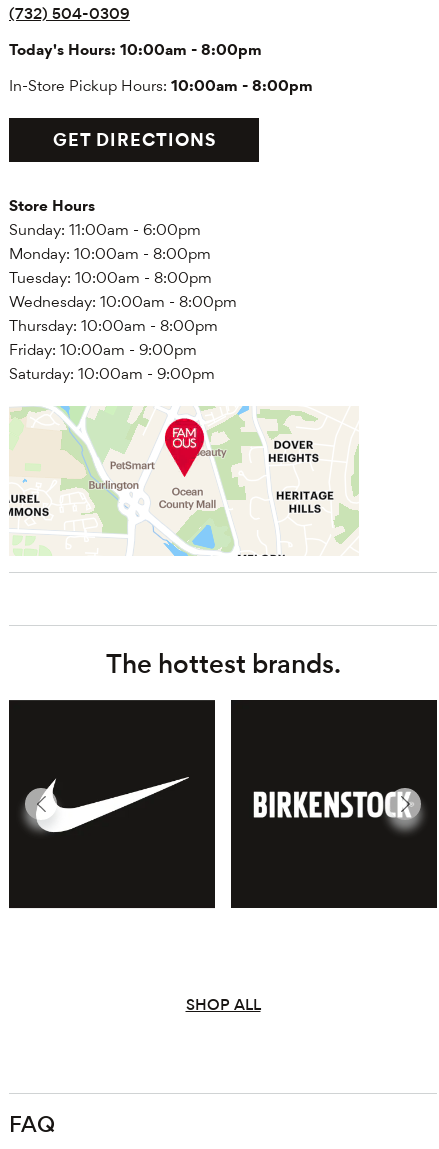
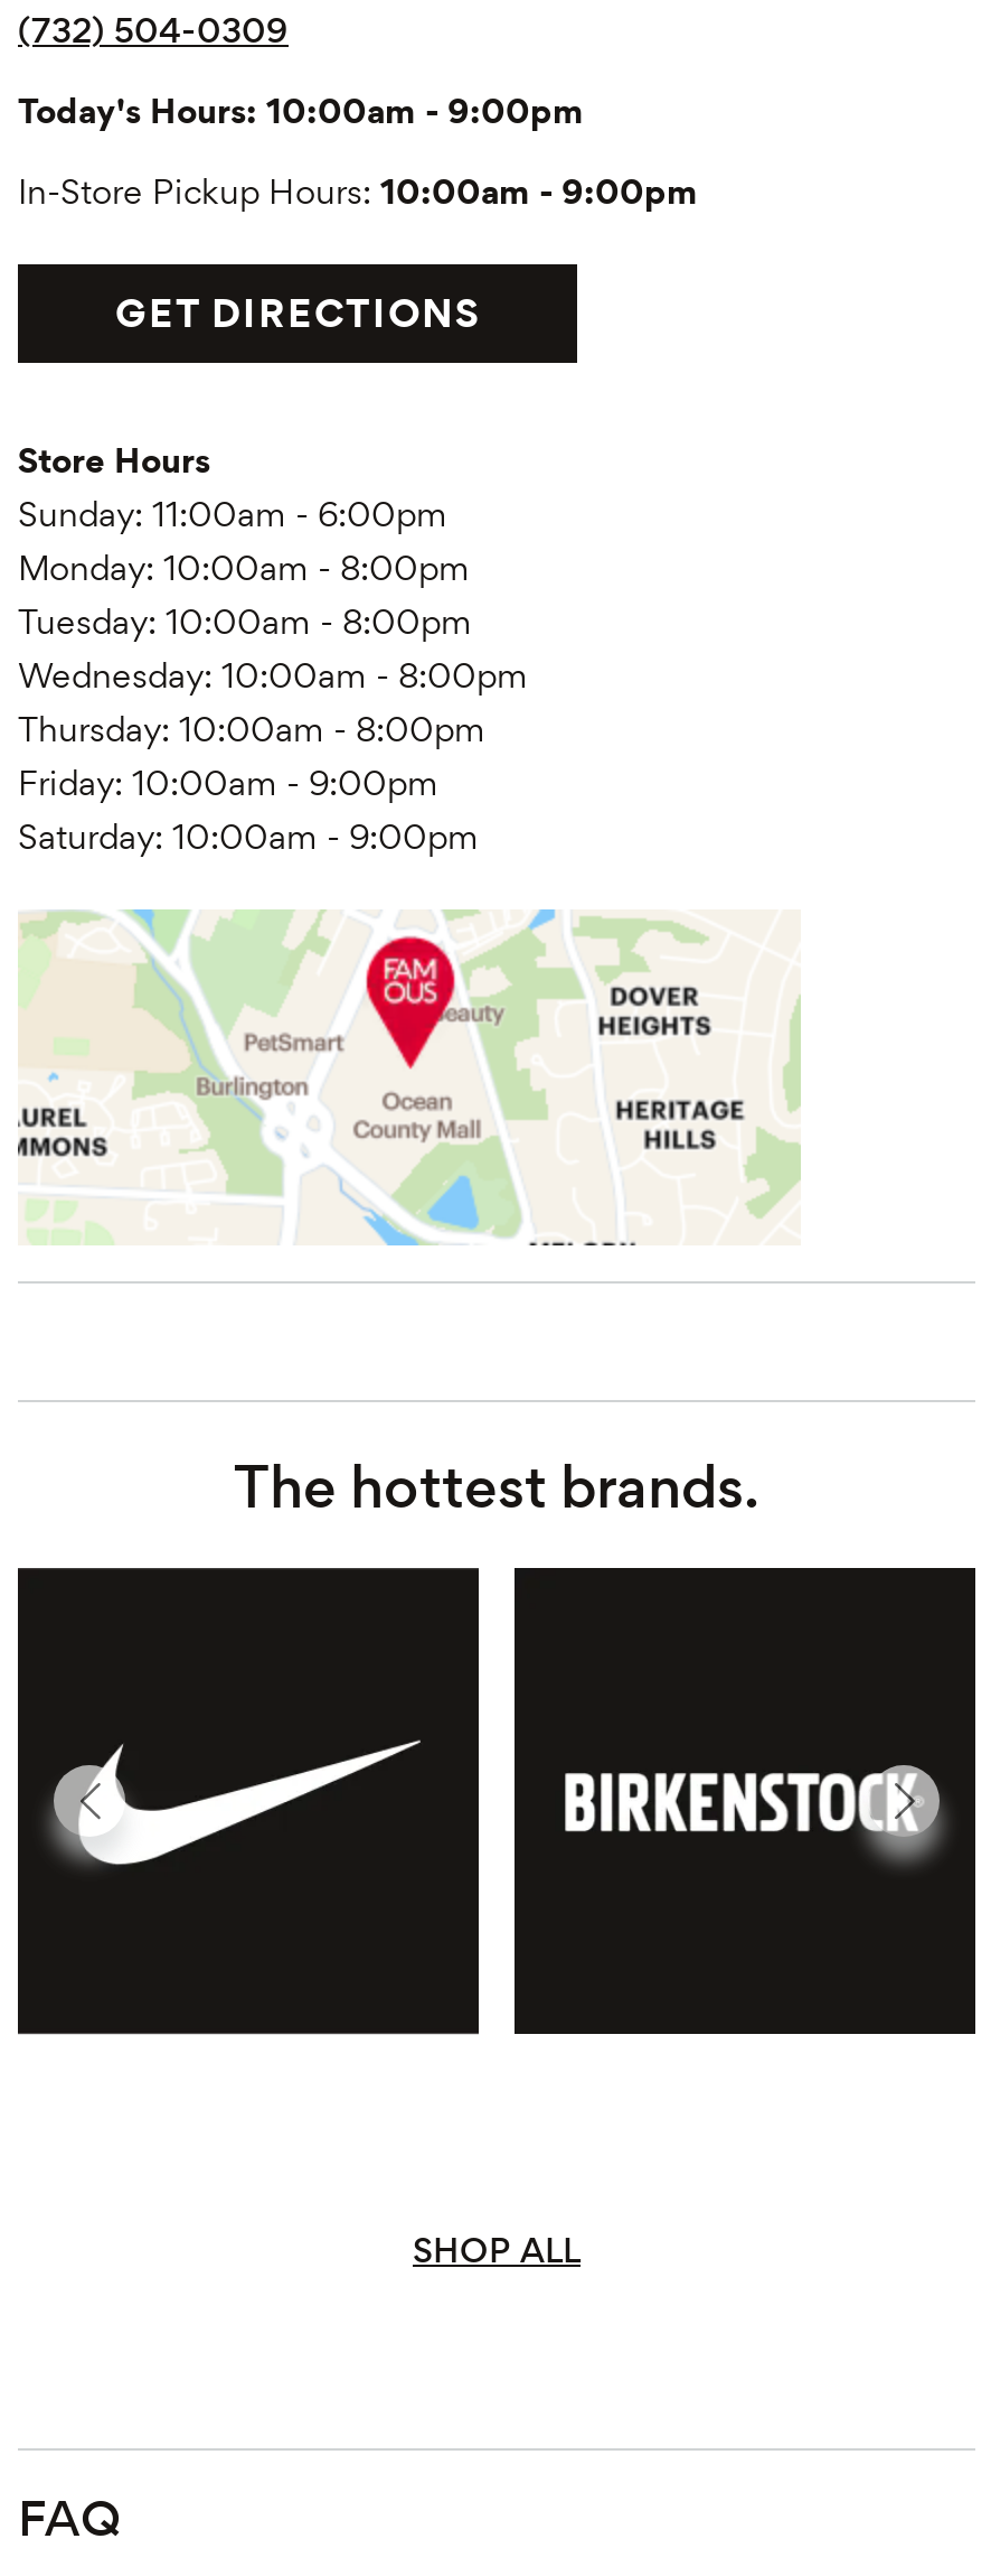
[9,40,262,59] Today's Hours: 10:00am - 8:00pm -> [18,89,584,131] Today's Hours: 10:00am - 9:00pm
[9,76,313,95] In-Store Pickup Hours: 10:00am - 8:00pm -> [18,169,698,212] In-Store Pickup Hours: 10:00am - 9:00pm

